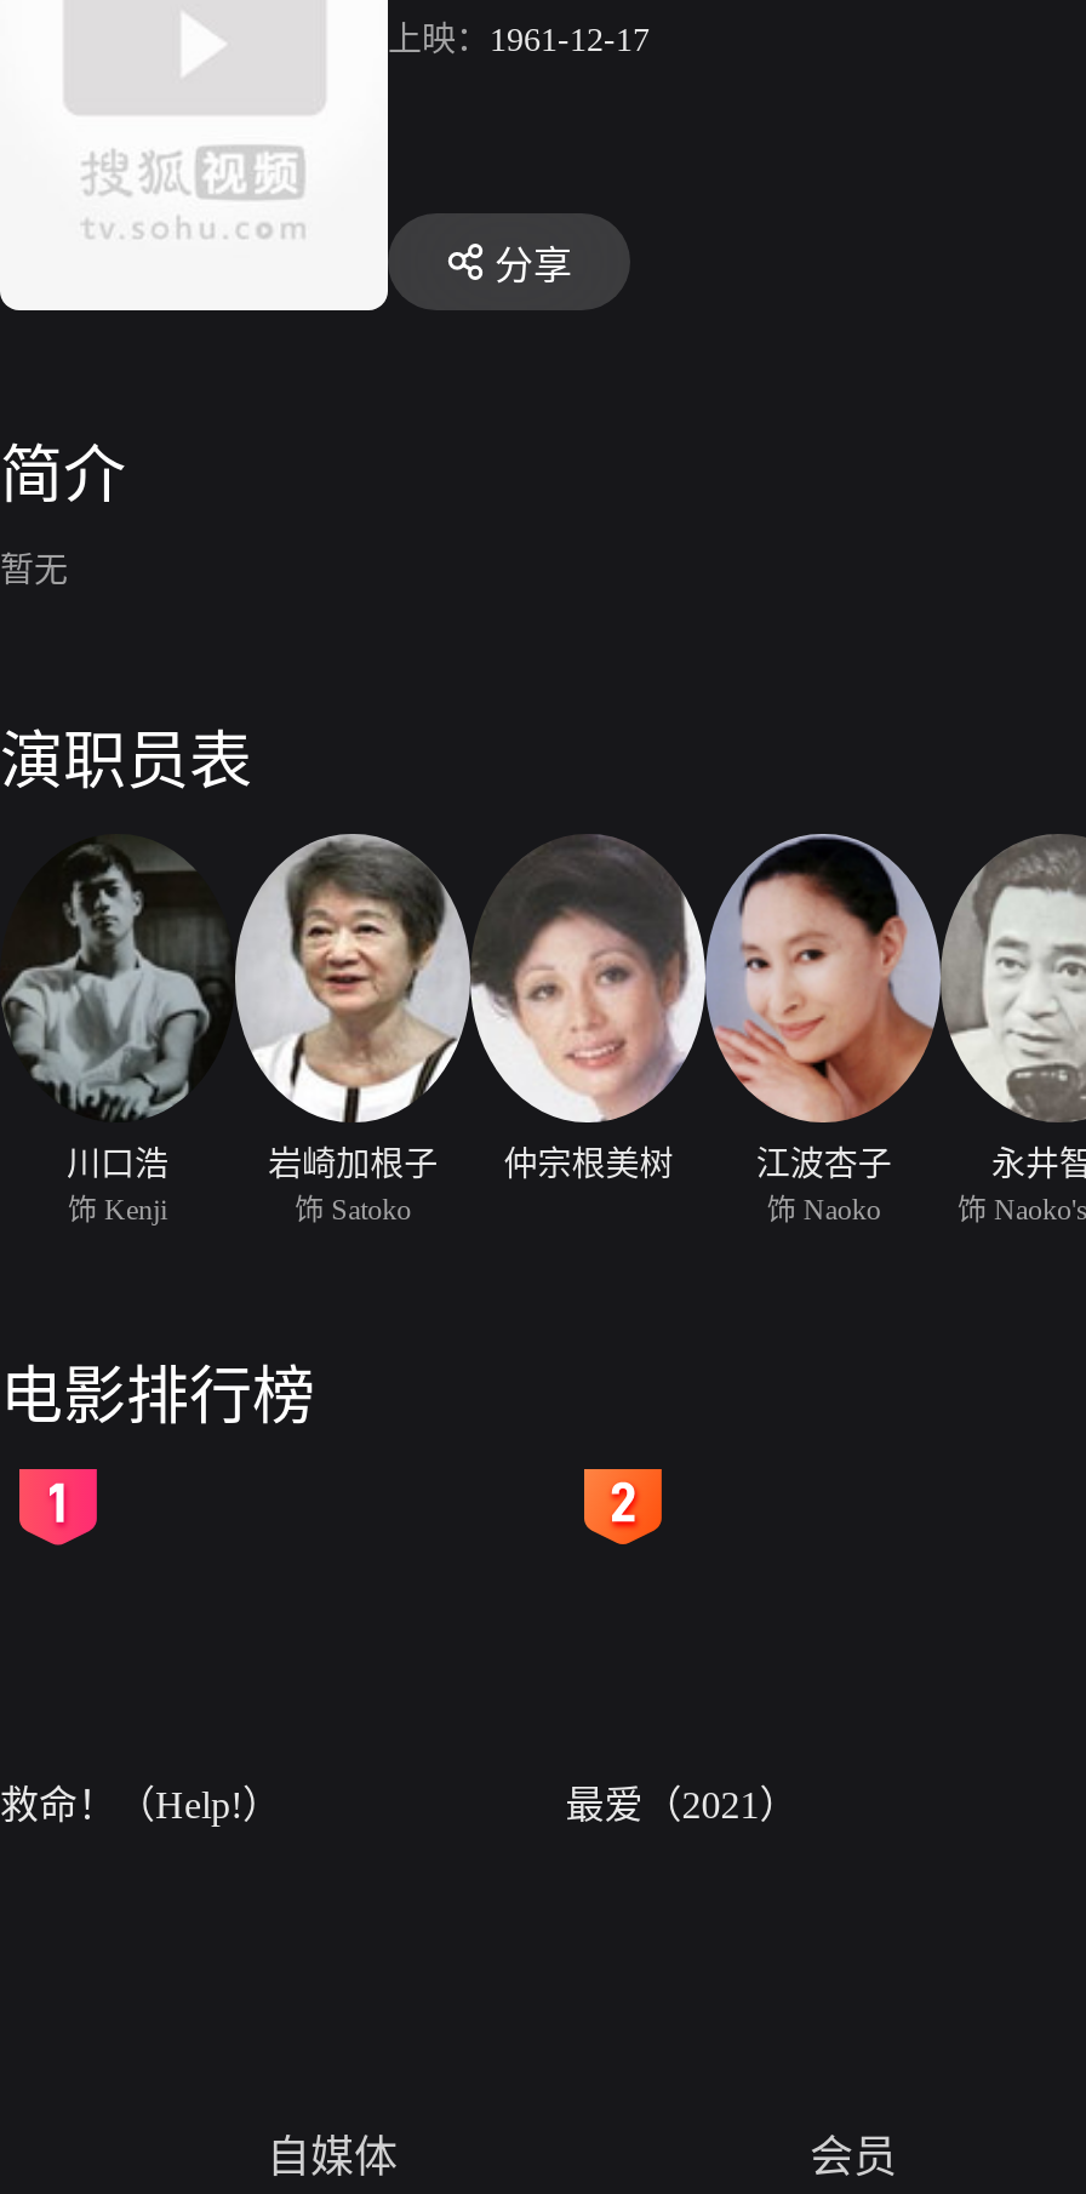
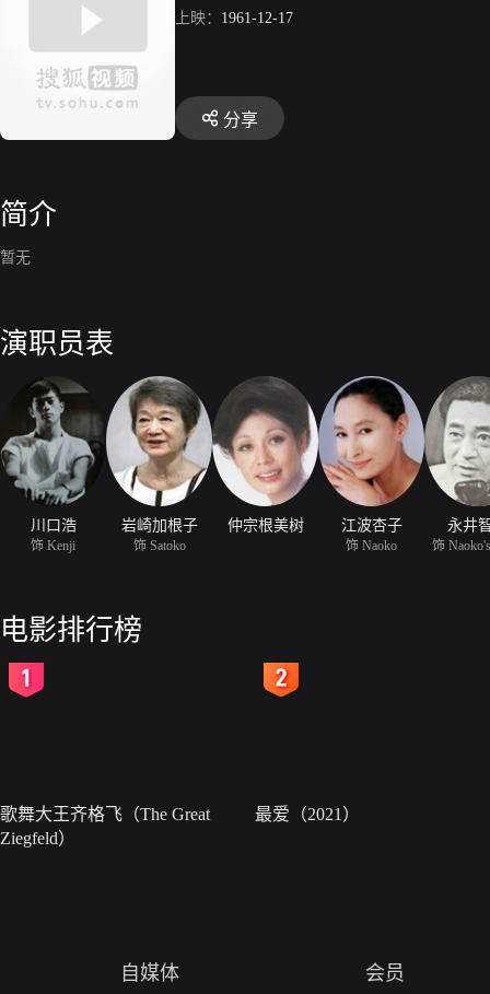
[0,1785,281,1826] 救命！（Help!） -> [0,805,210,848] 歌舞大王齐格飞（The Great | Ziegfeld）

